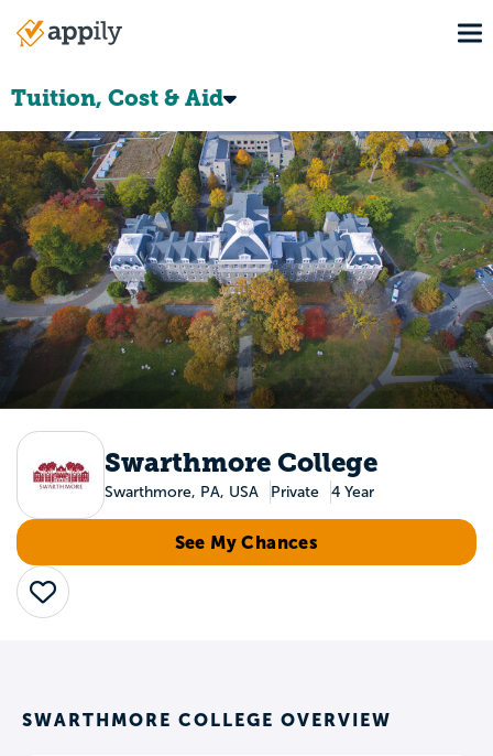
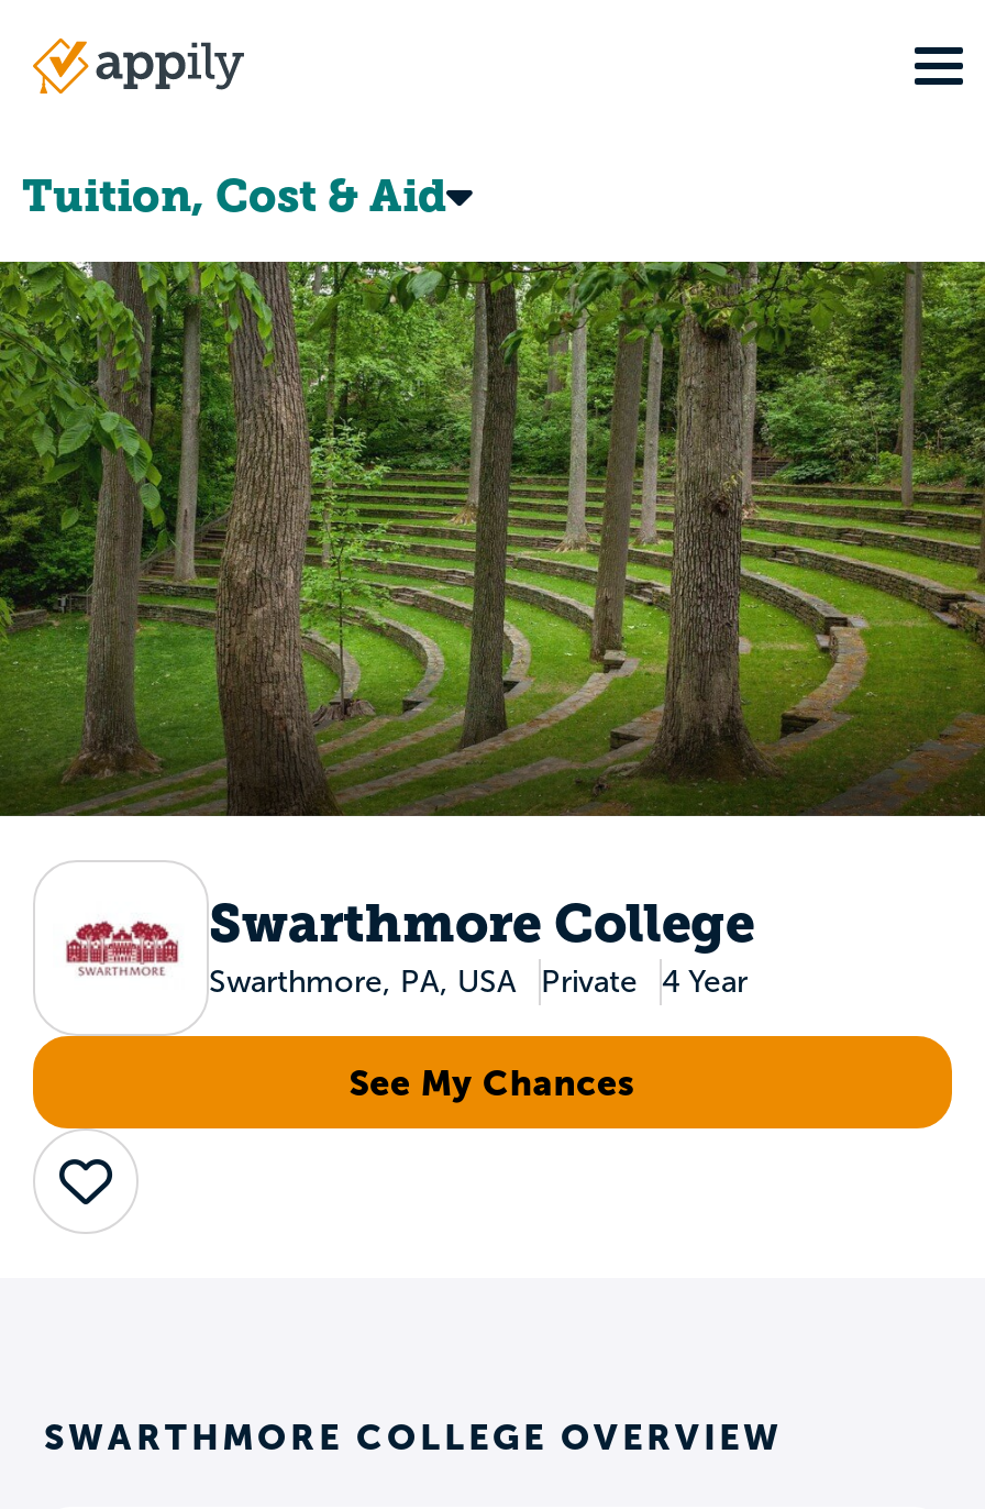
[3,130,490,409] [image] -> [7,260,978,816] [image]

